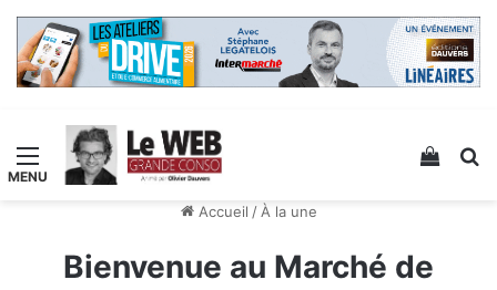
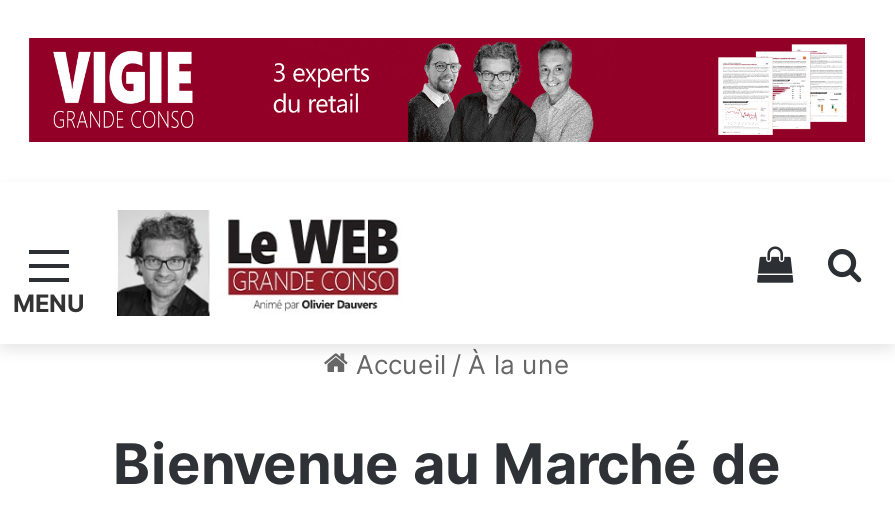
[16,15,480,89] [image] -> [27,36,867,144] [image]

